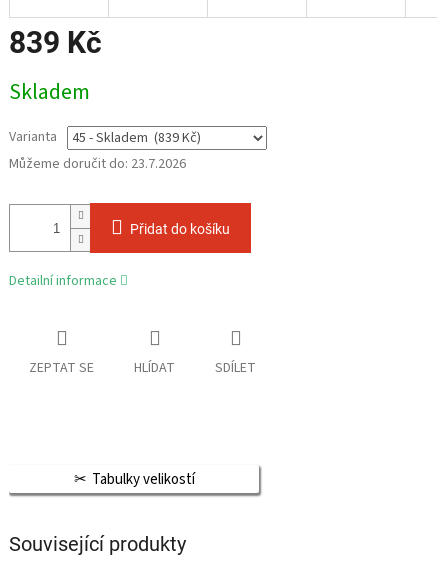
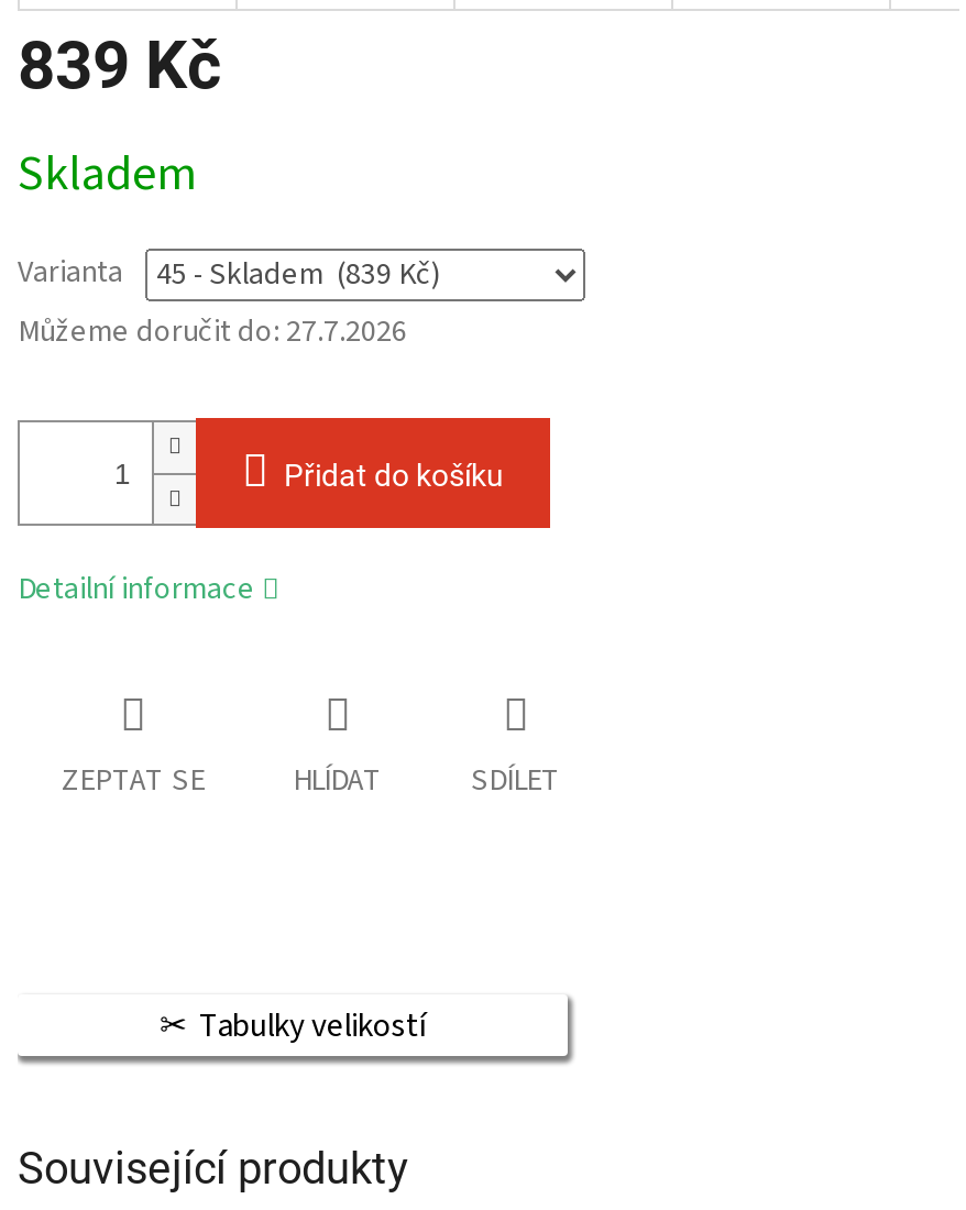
[9,154,186,174] Můžeme doručit do: 23.7.2026 -> [18,311,407,355] Můžeme doručit do: 27.7.2026

